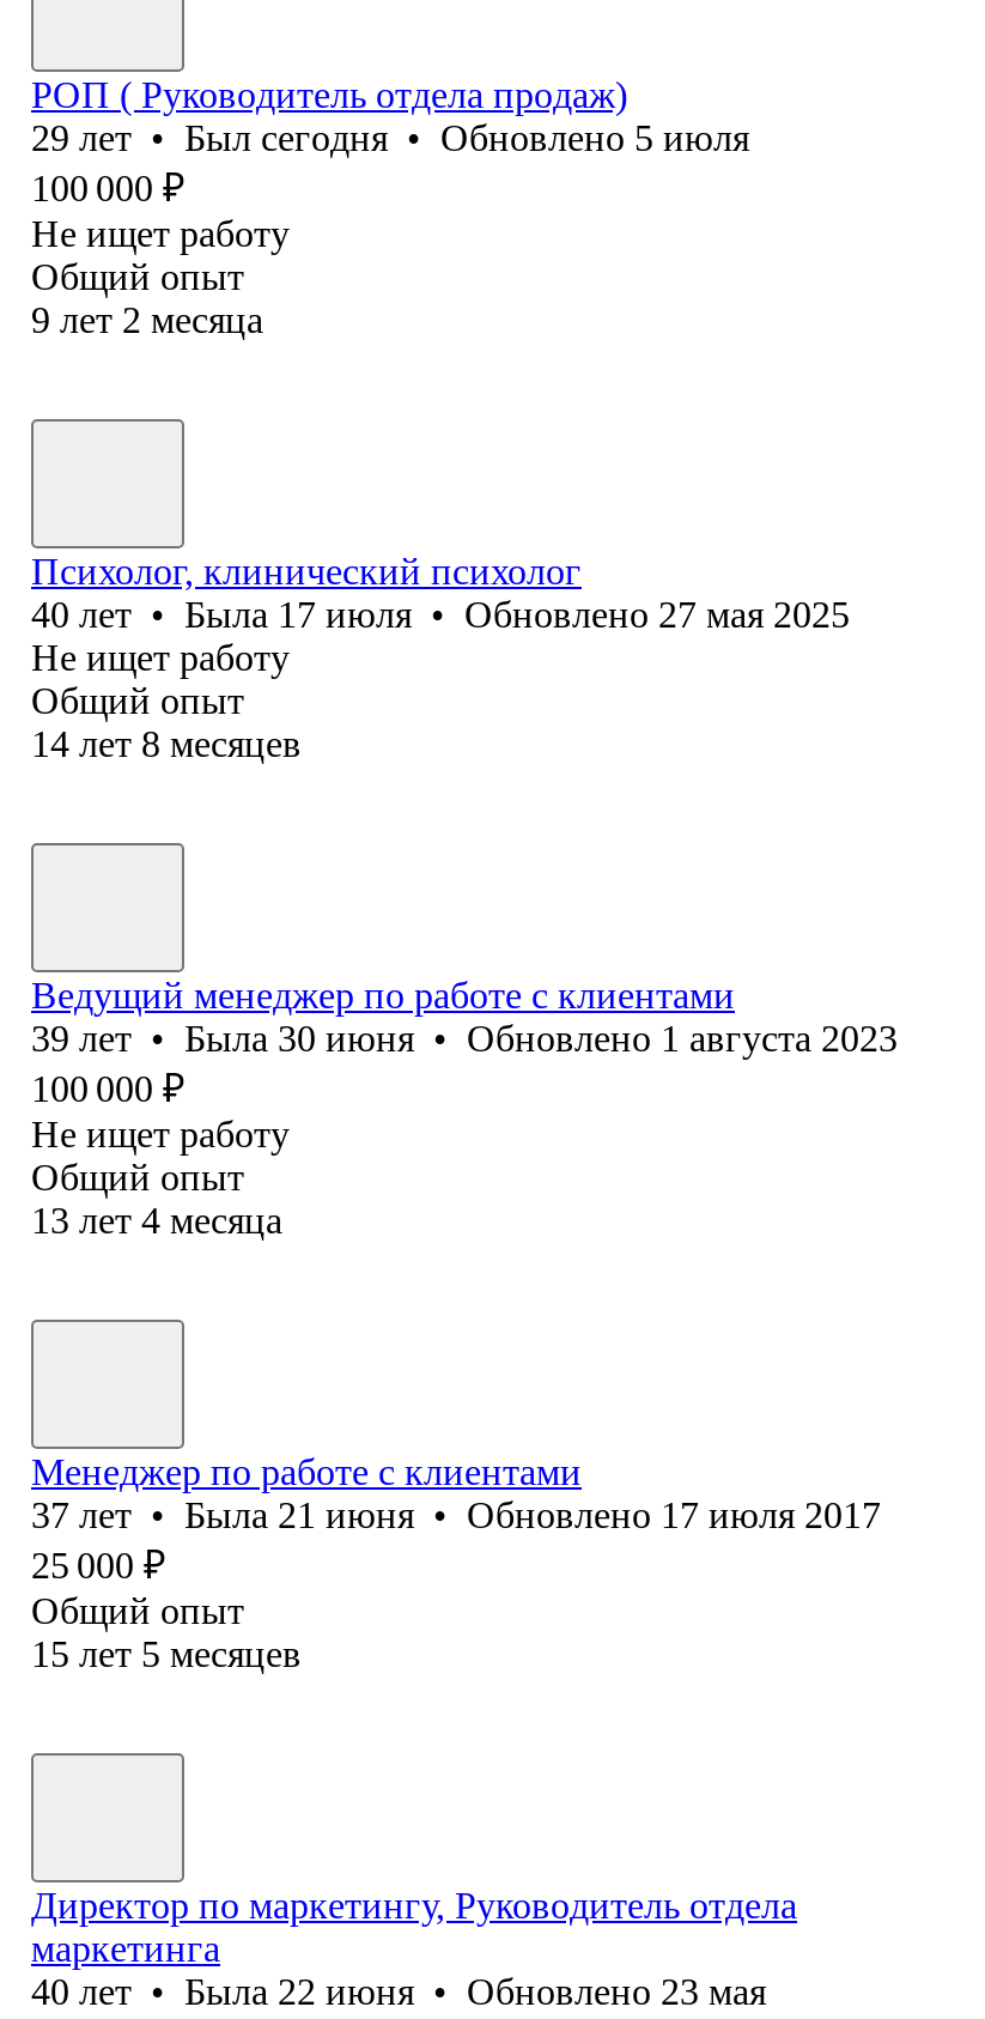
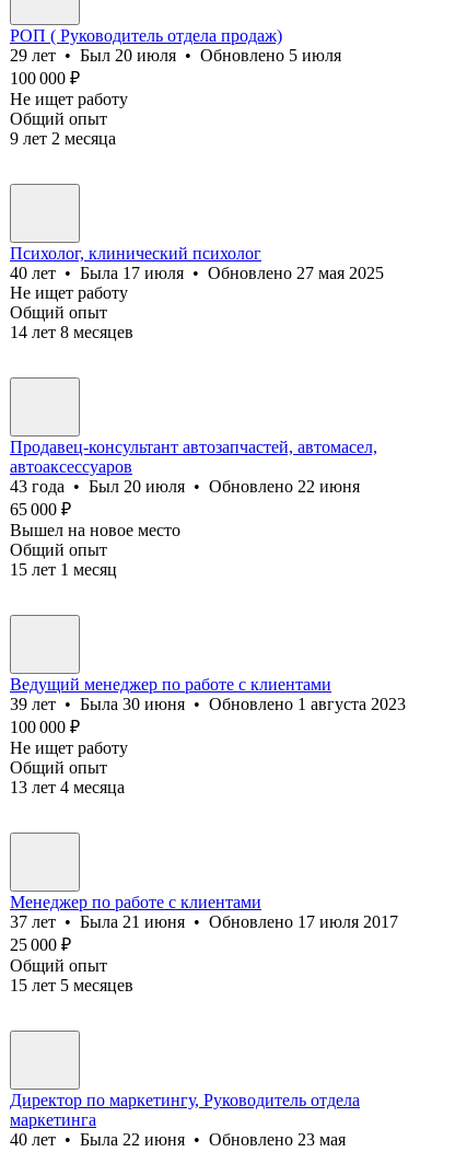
[31,117,749,158] 29 лет • Был сегодня • Обновлено 5 июля -> [10,46,341,64] 29 лет • Был 20 июля • Обновлено 5 июля
none -> [10,437,377,579] Продавец-консультант автозапчастей, автомасел, | автоаксессуаров | 43 года • Был 20 июля • Обновлено 22 июня | 65 000 ₽ | Вышел на новое место | Общий опыт | 15 лет 1 месяц

